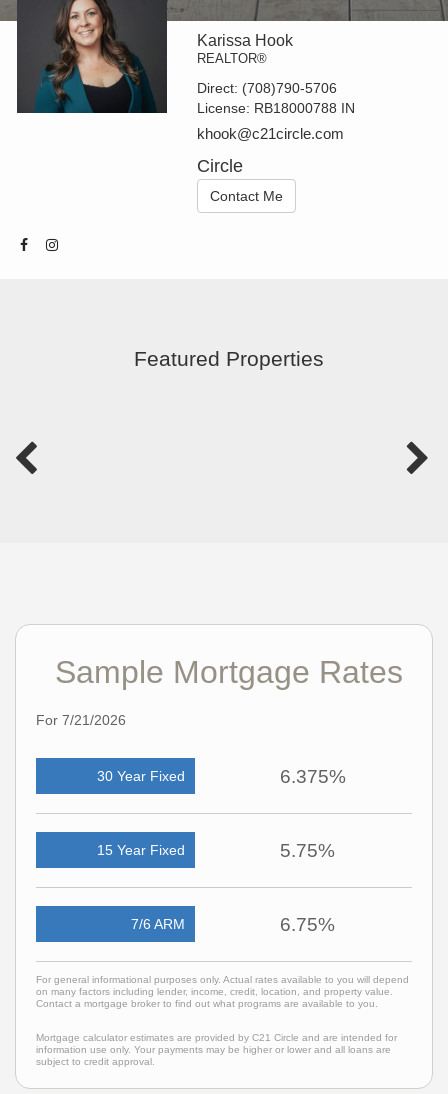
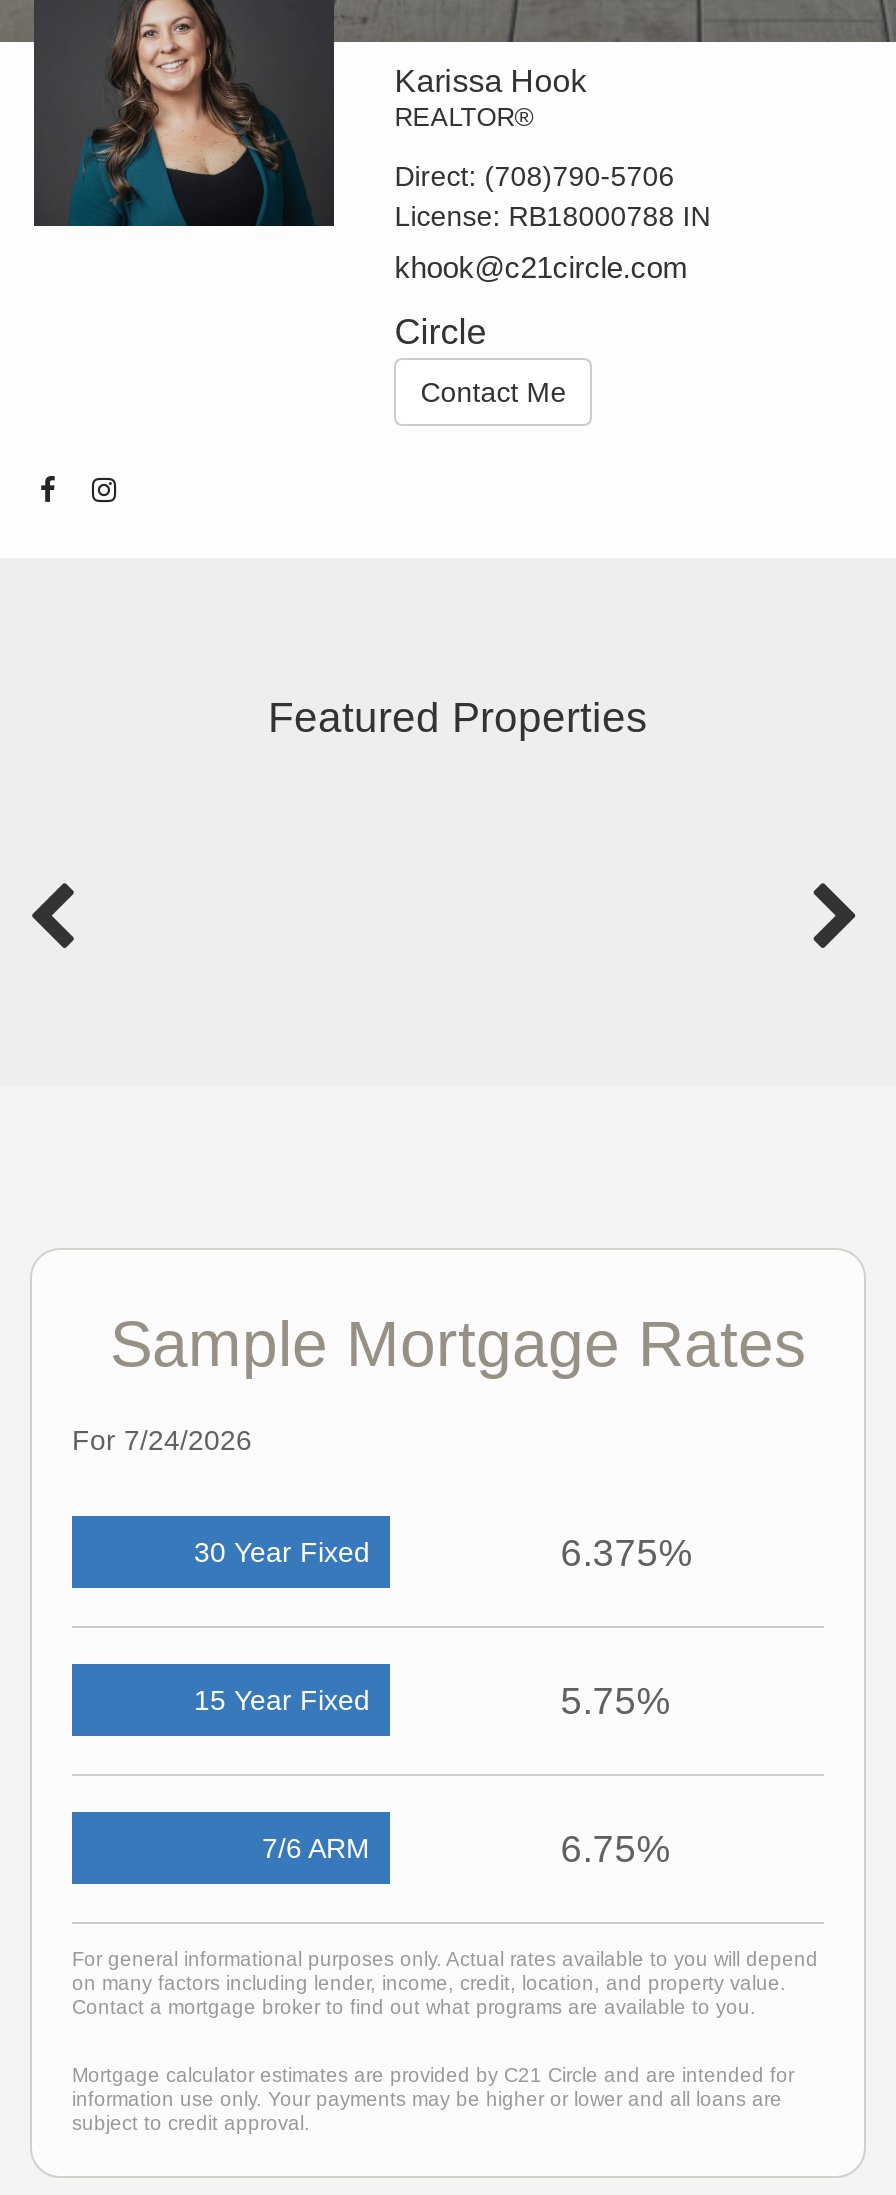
[36,712,126,728] For 7/21/2026 -> [72,1425,252,1457] For 7/24/2026

